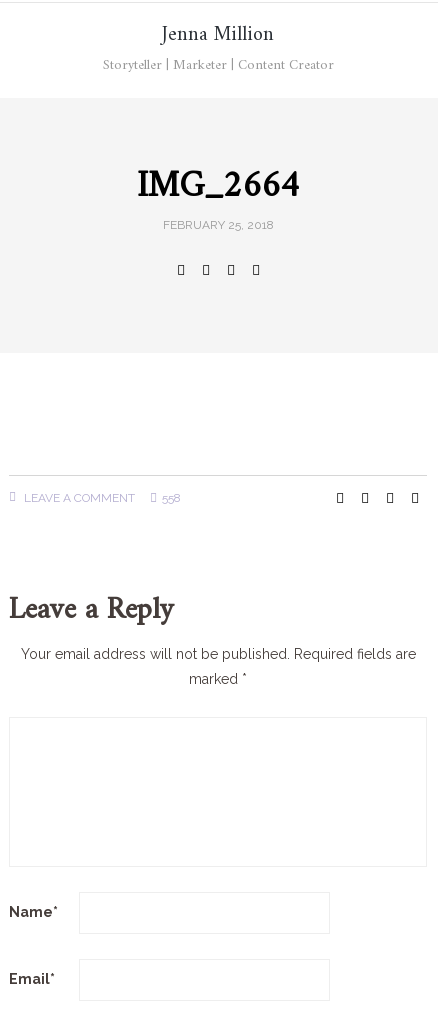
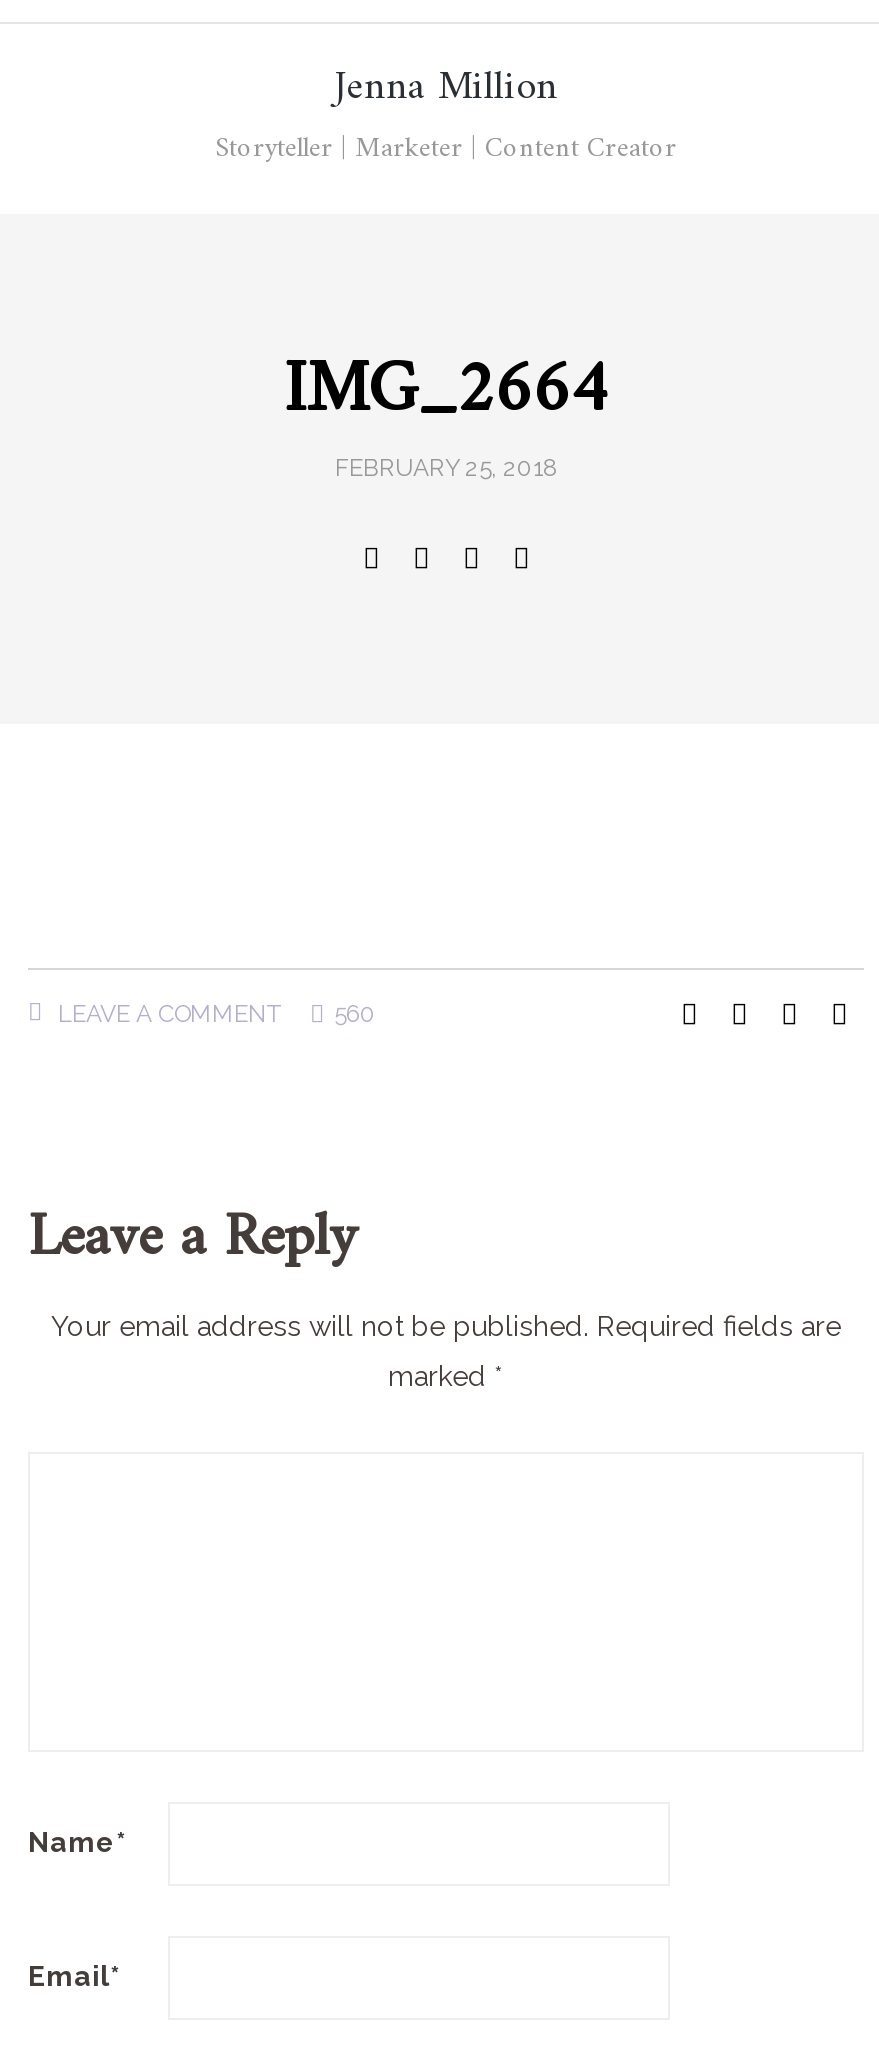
[21,491,181,505] LEAVE A COMMENT 558 -> [52,1000,376,1028] LEAVE A COMMENT 560

